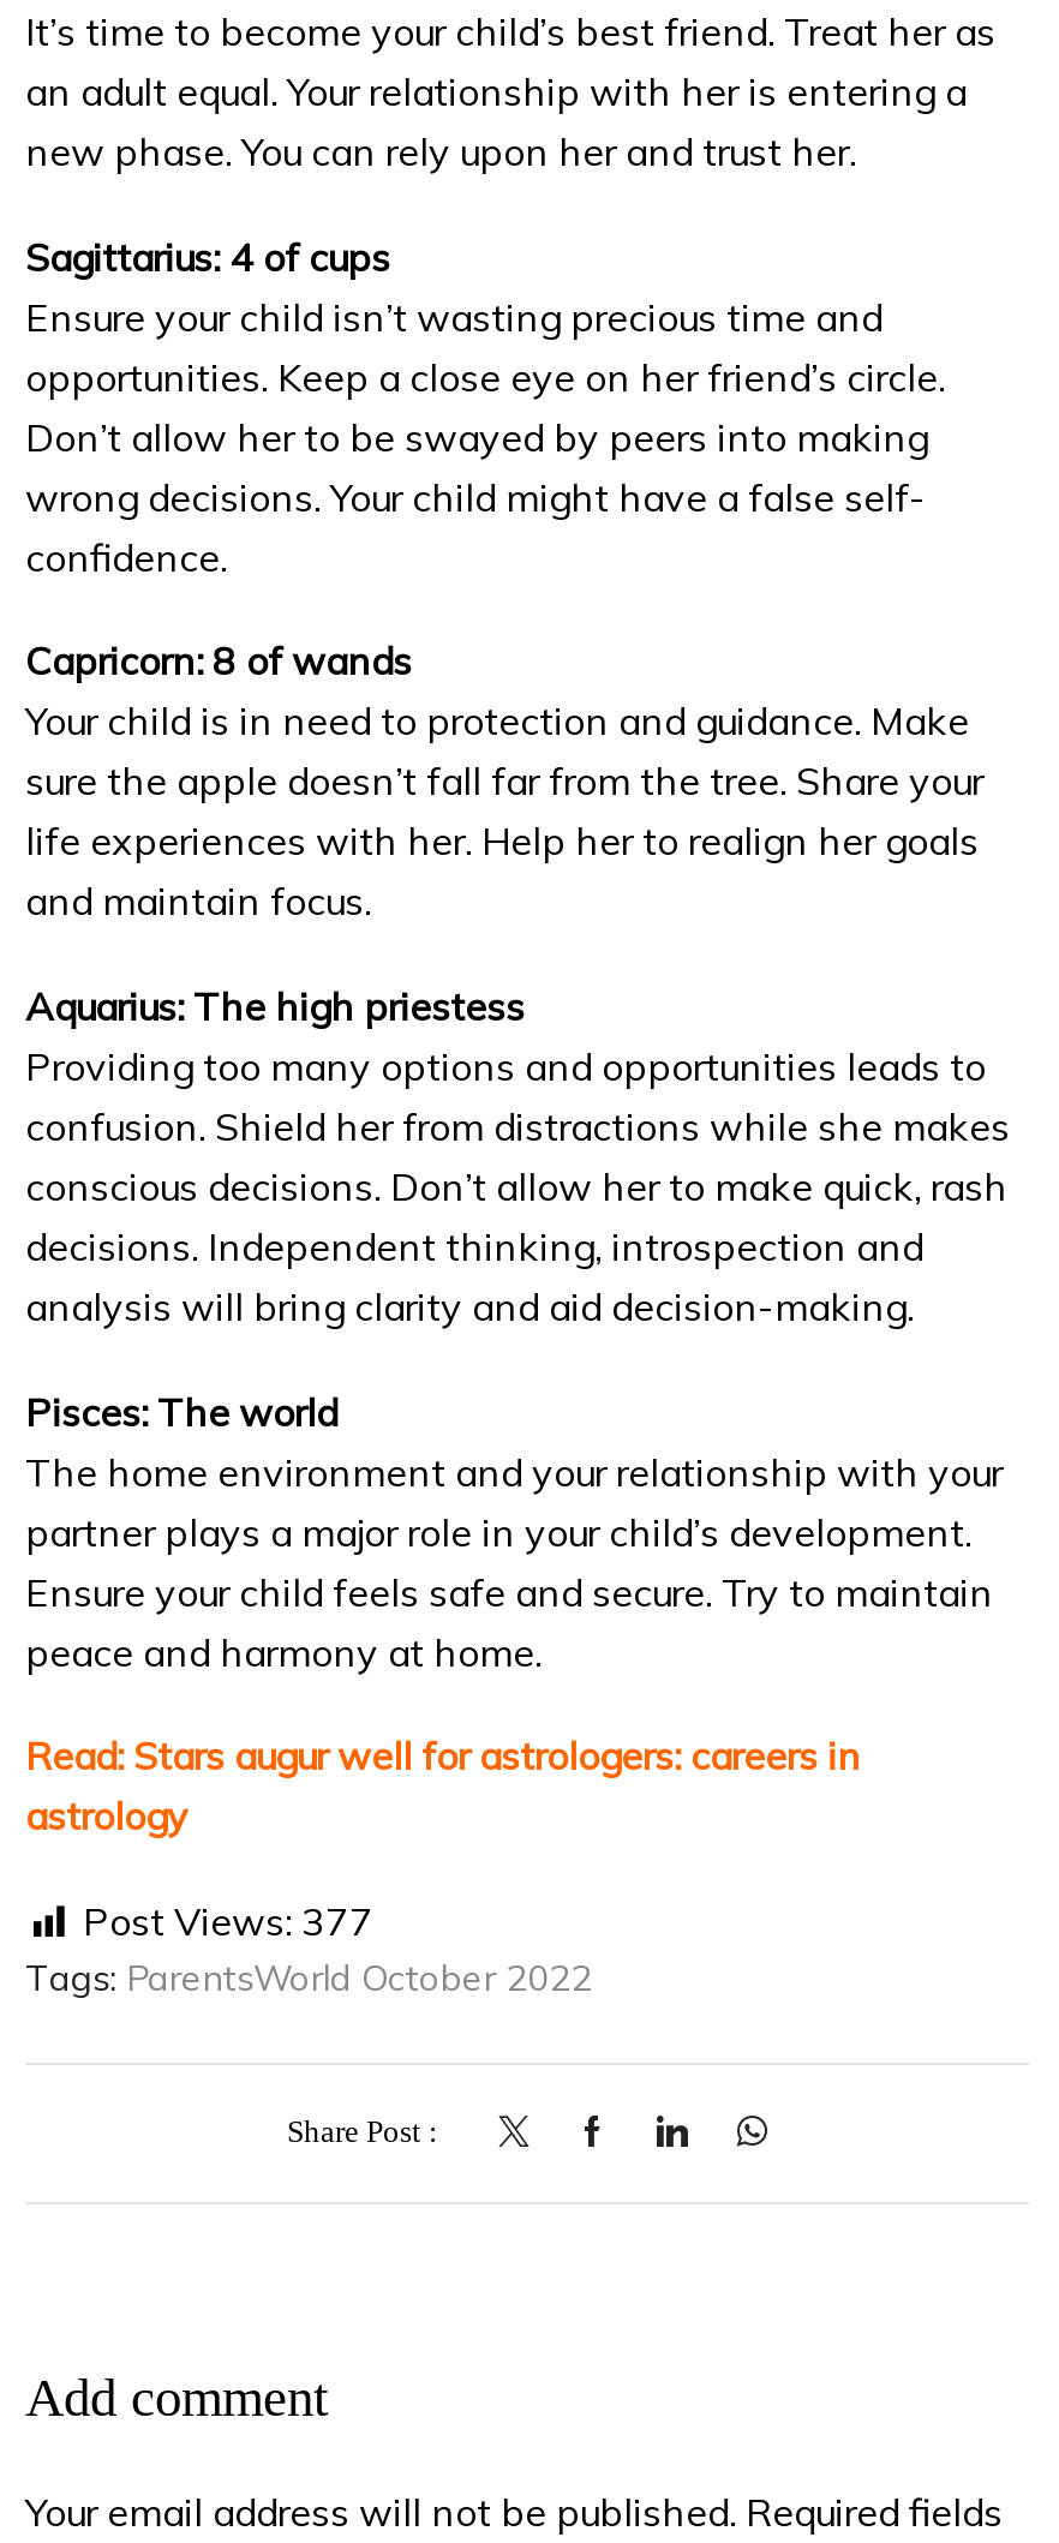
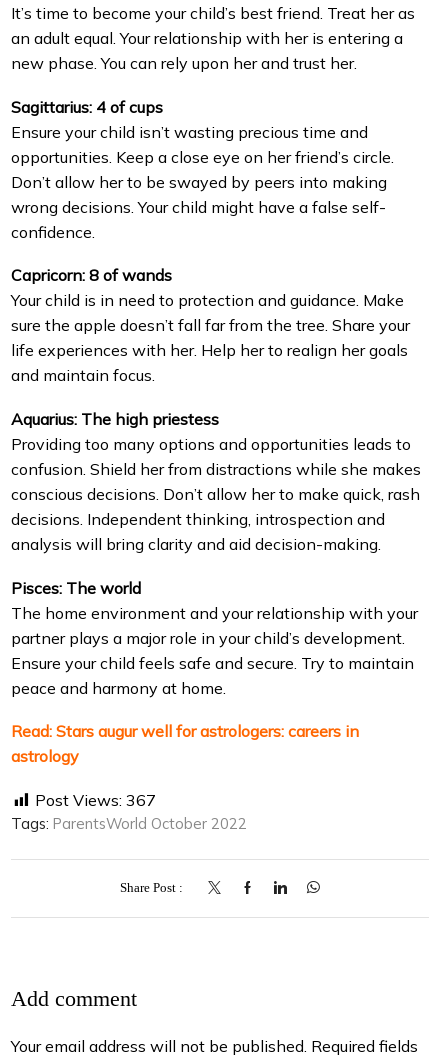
[83,1897,373,1945] Post Views: 377 -> [35,790,156,810] Post Views: 367

